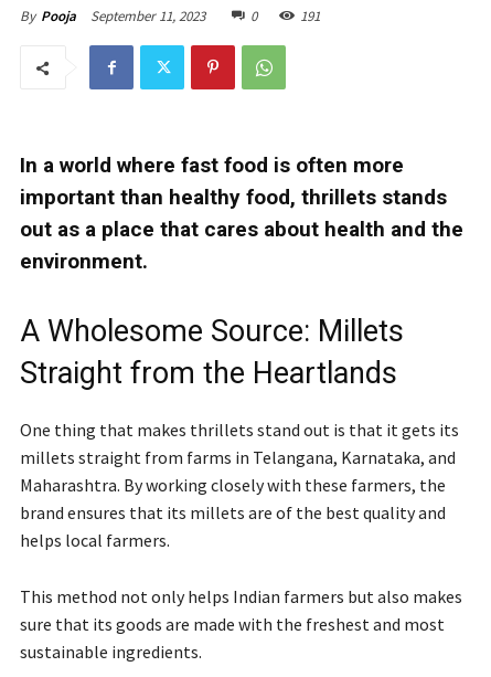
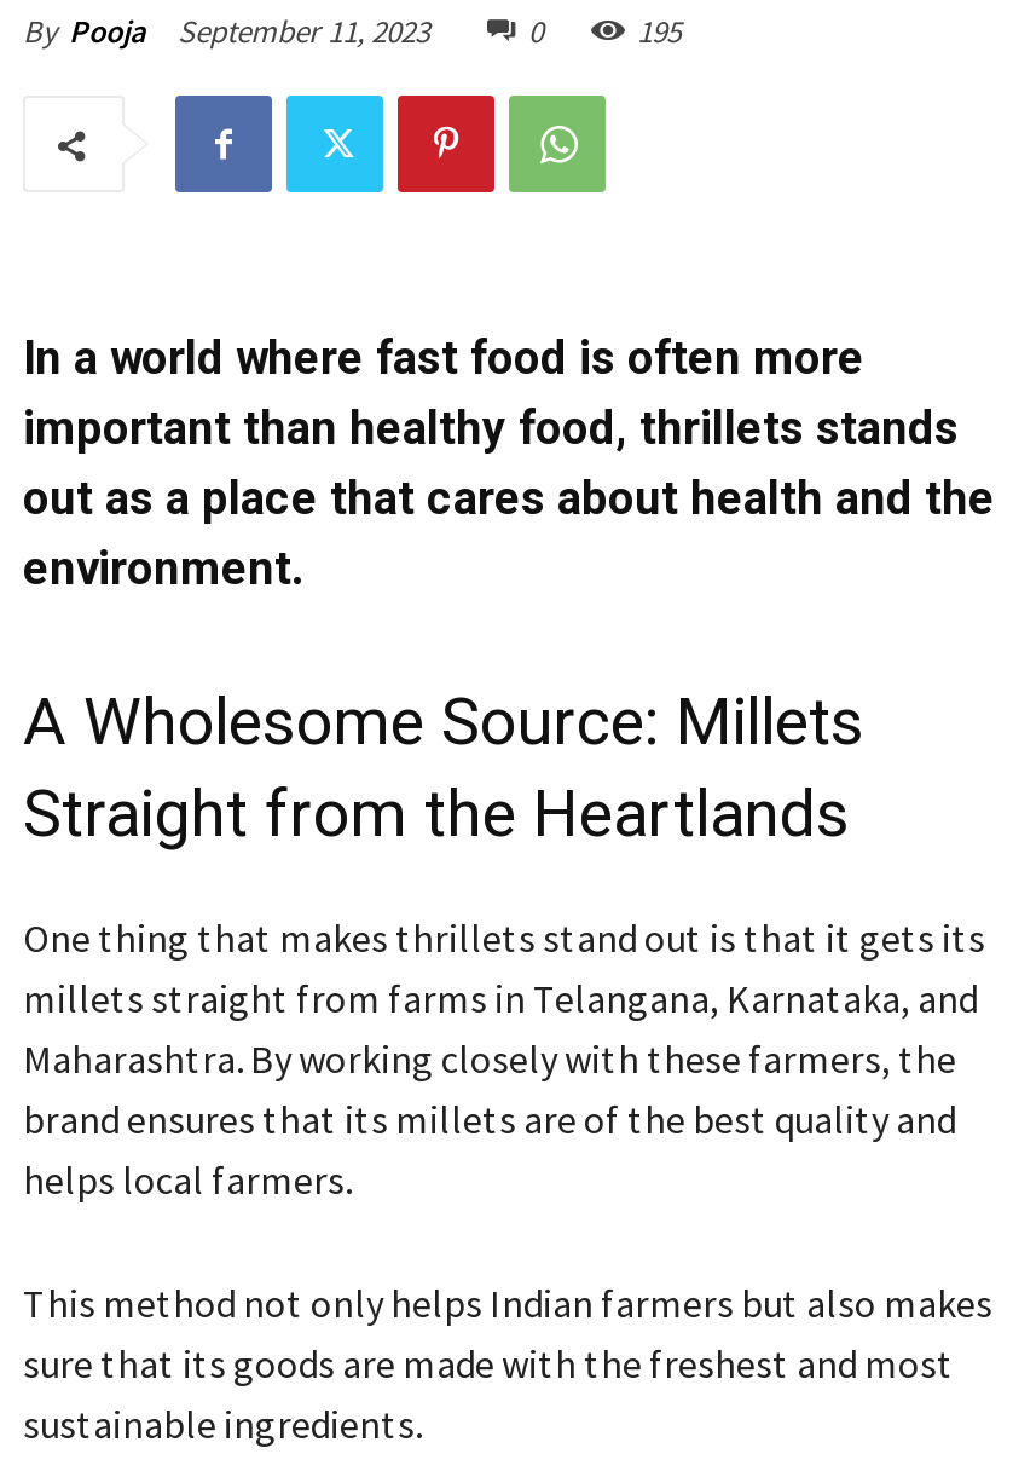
[300,7,320,25] 191 -> [637,11,681,52] 195

